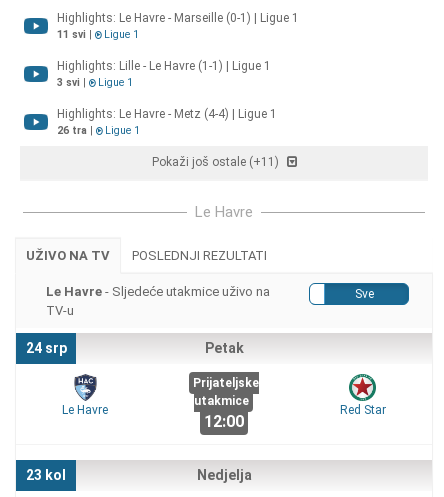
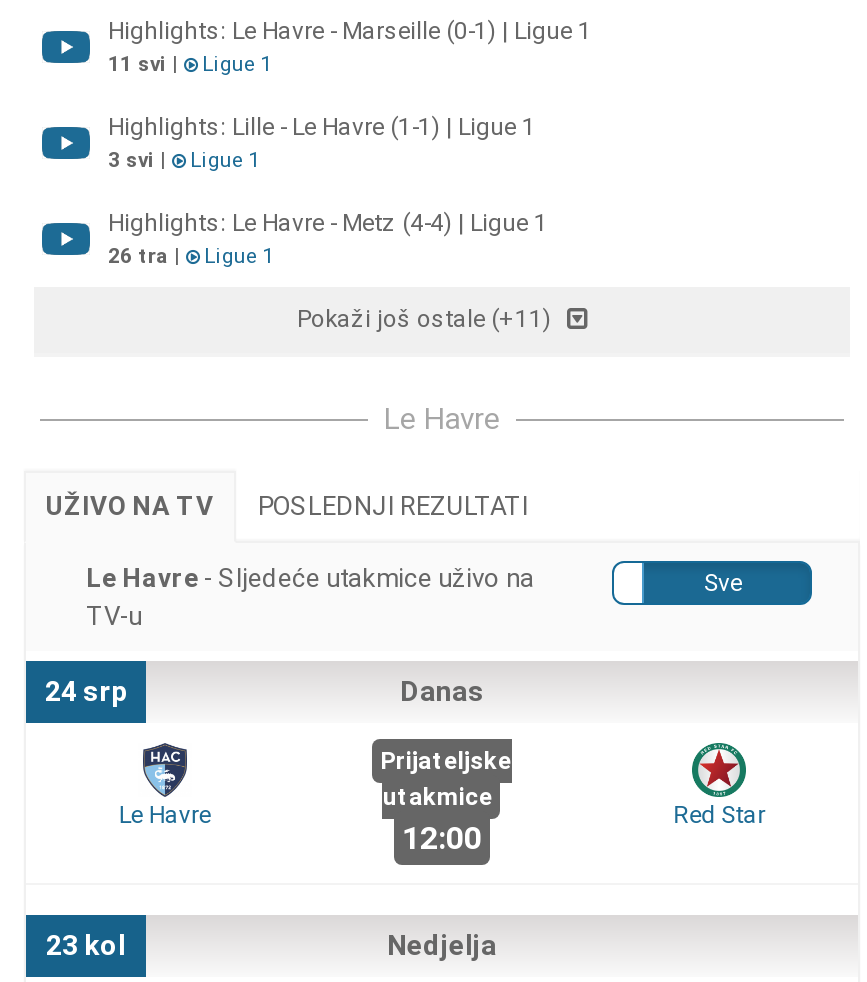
[204,340,243,356] Petak -> [400,675,484,707] Danas

